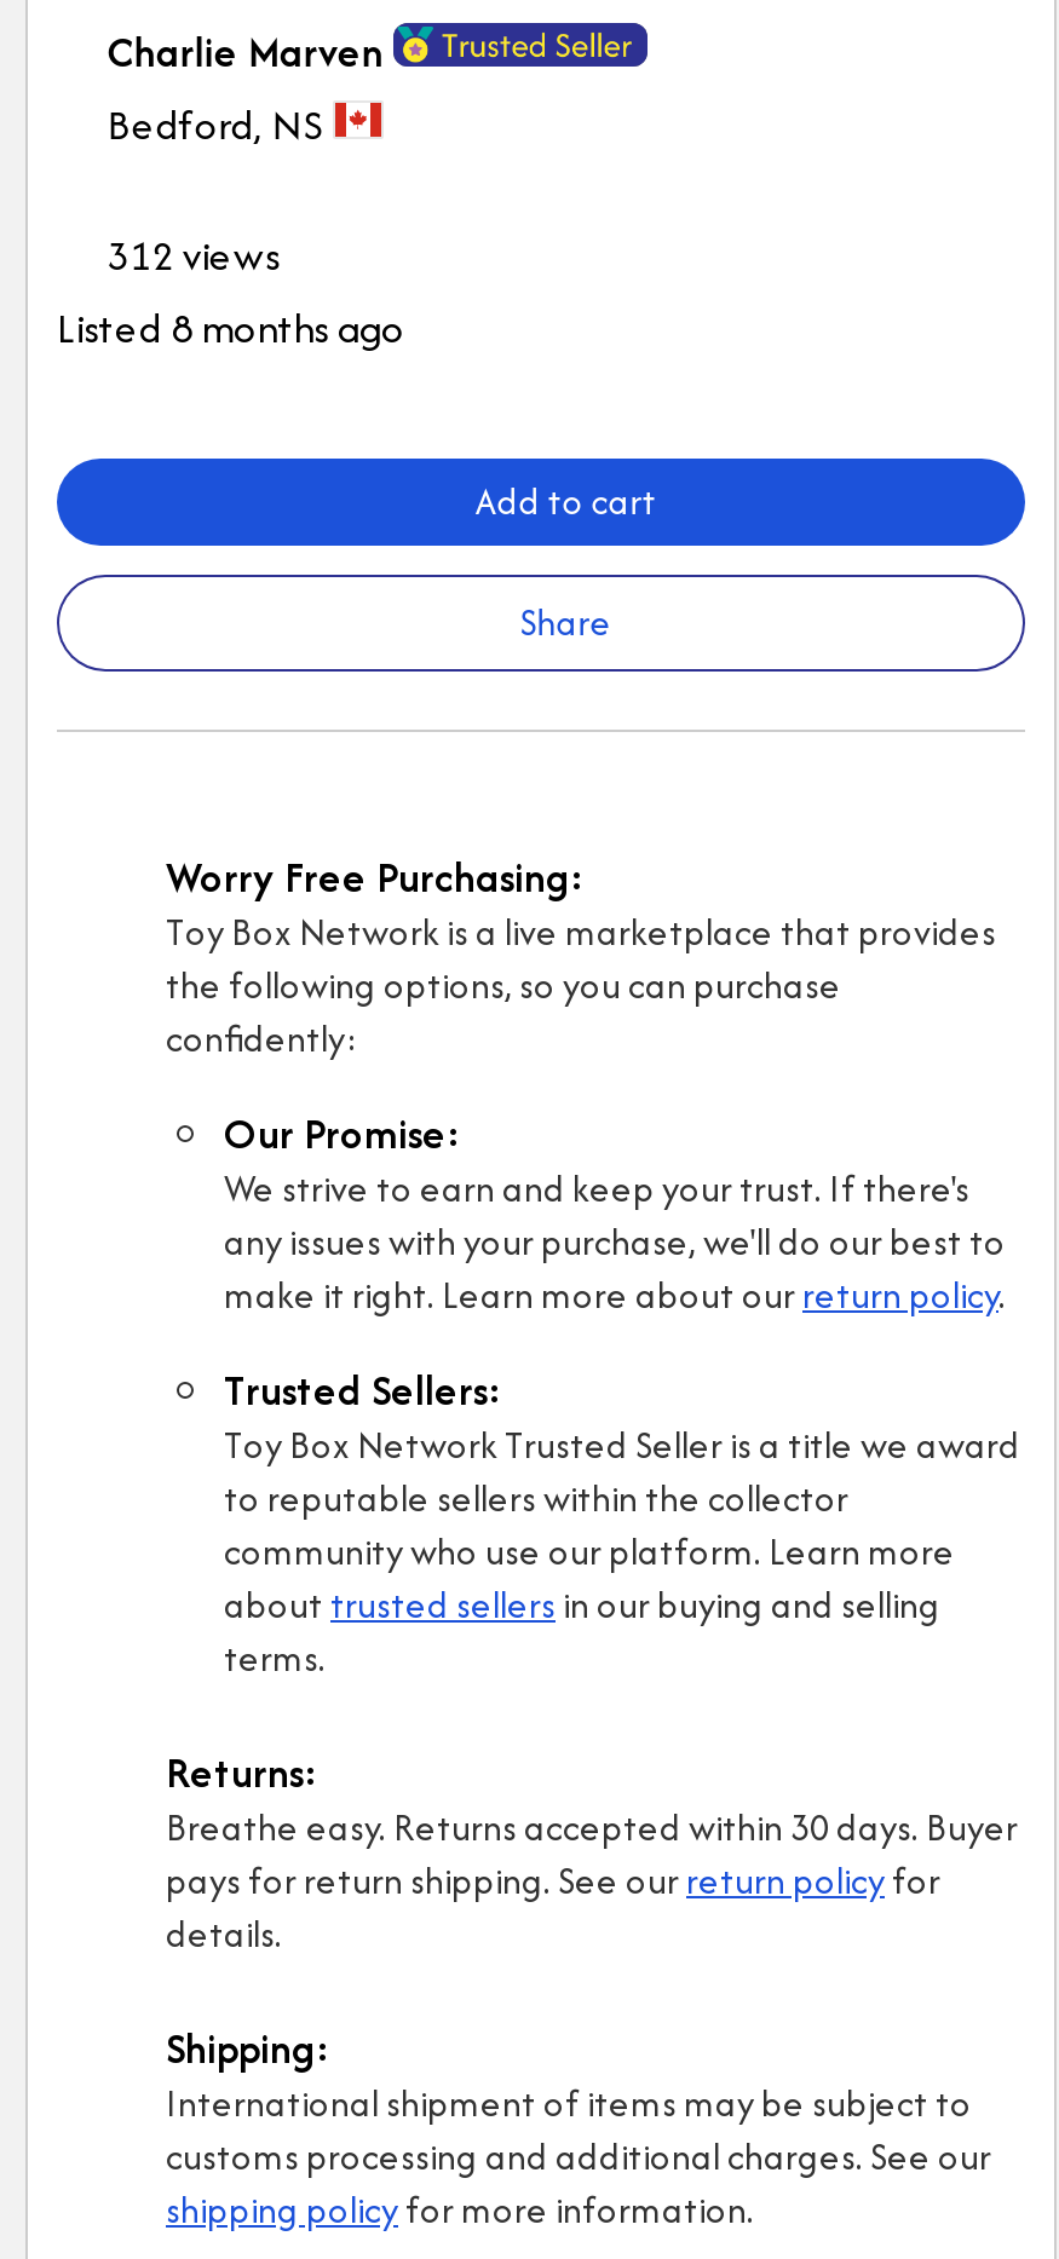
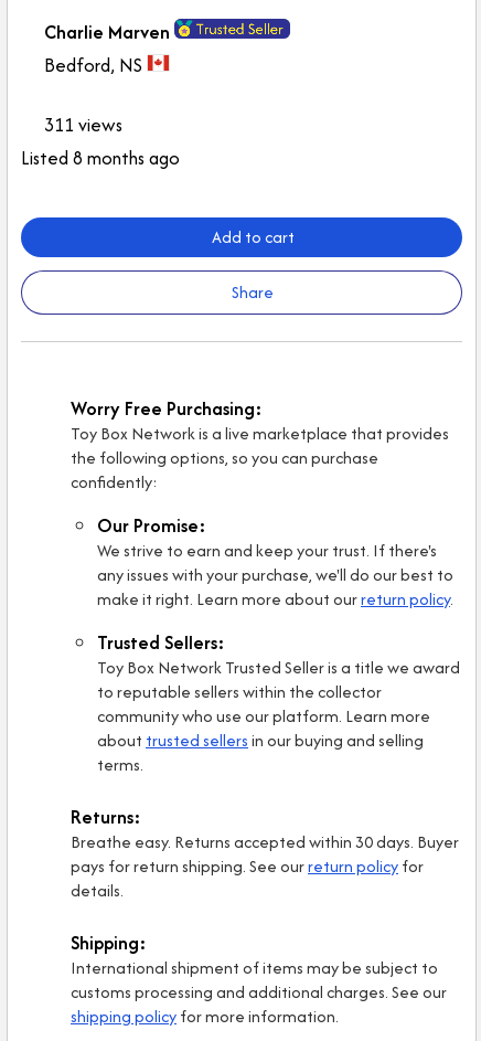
[107,226,279,284] 312 views -> [44,111,122,138] 311 views

